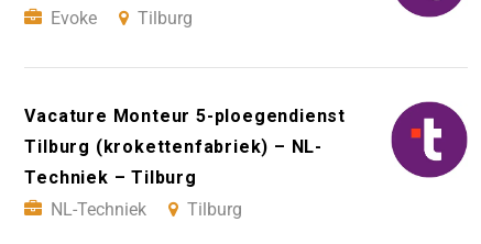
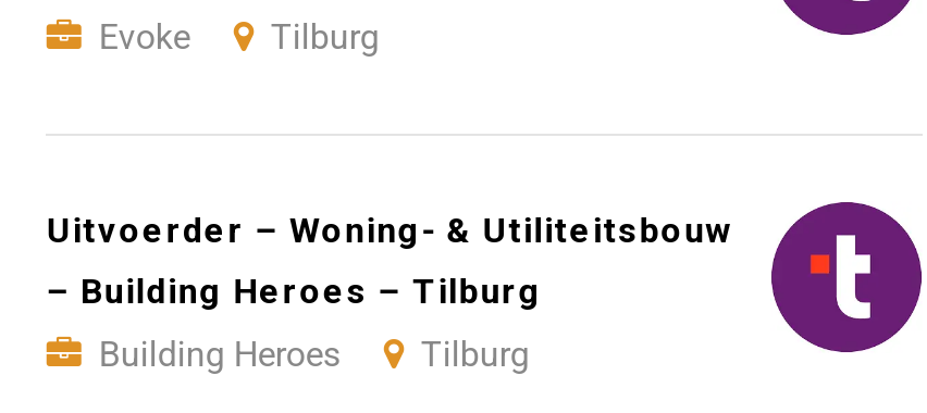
[25,106,346,220] Vacature Monteur 5-ploegendienst | Tilburg (krokettenfabriek) – NL- | Techniek – Tilburg | NL-Techniek -> [47,209,733,374] Uitvoerder – Woning- & Utiliteitsbouw | – Building Heroes – Tilburg | Building Heroes

